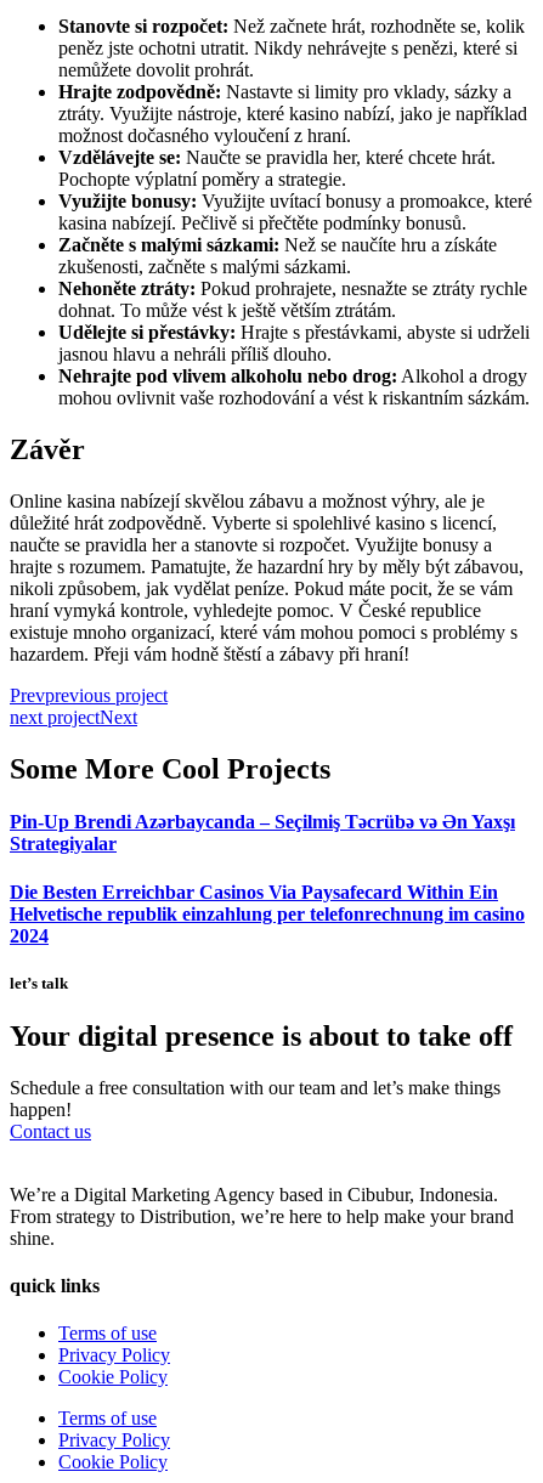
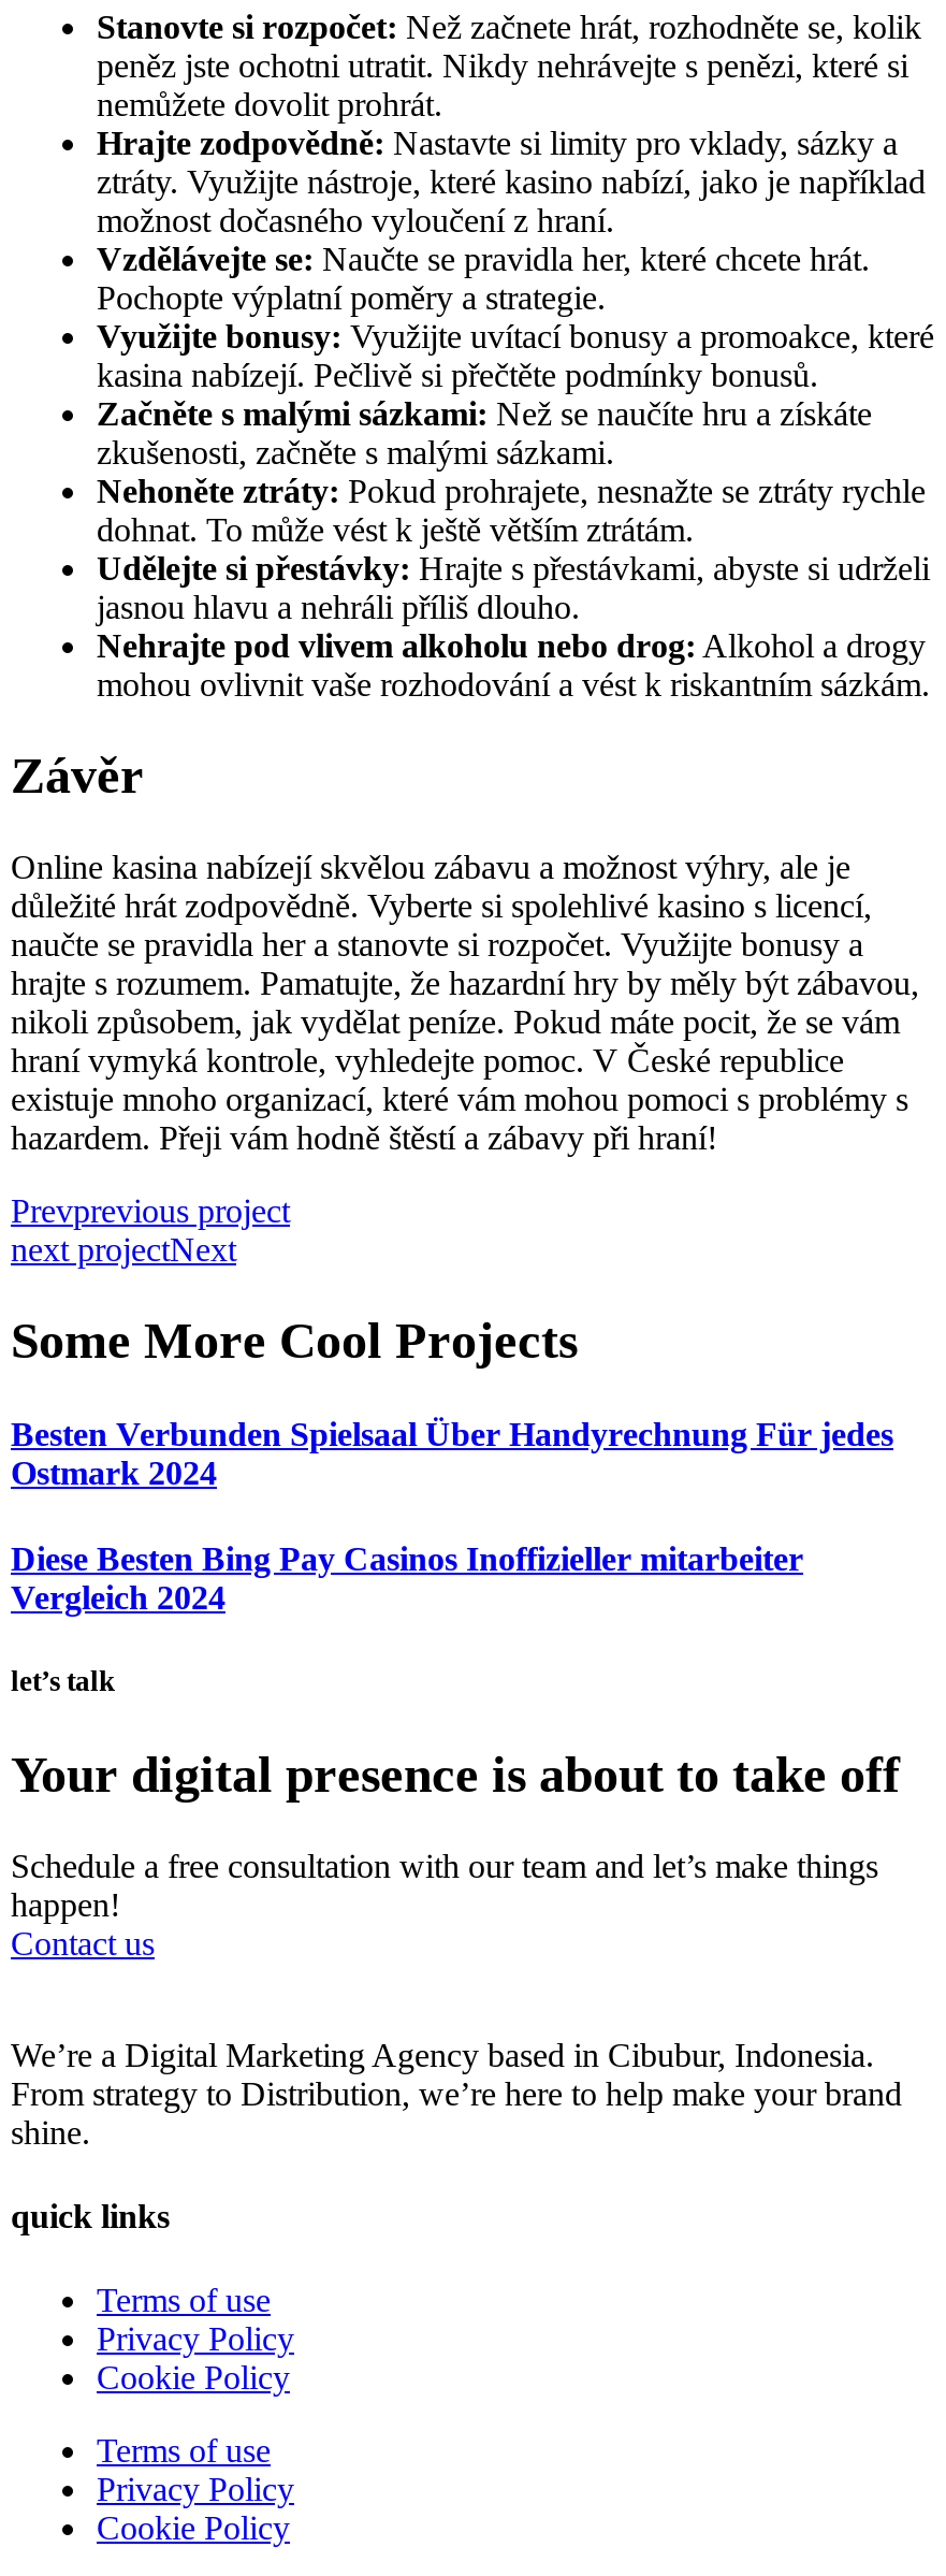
[10,812,515,854] Pin-Up Brendi Azərbaycanda – Seçilmiş Təcrübə və Ən Yaxşı | Strategiyalar -> [11,1416,893,1492] Besten Verbunden Spielsaal Über Handyrechnung Für jedes | Ostmark 2024
[10,881,525,946] Die Besten Erreichbar Casinos Via Paysafecard Within Ein | Helvetische republik einzahlung per telefonrechnung im casino | 2024 -> [11,1540,803,1615] Diese Besten Bing Pay Casinos Inoffizieller mitarbeiter | Vergleich 2024

